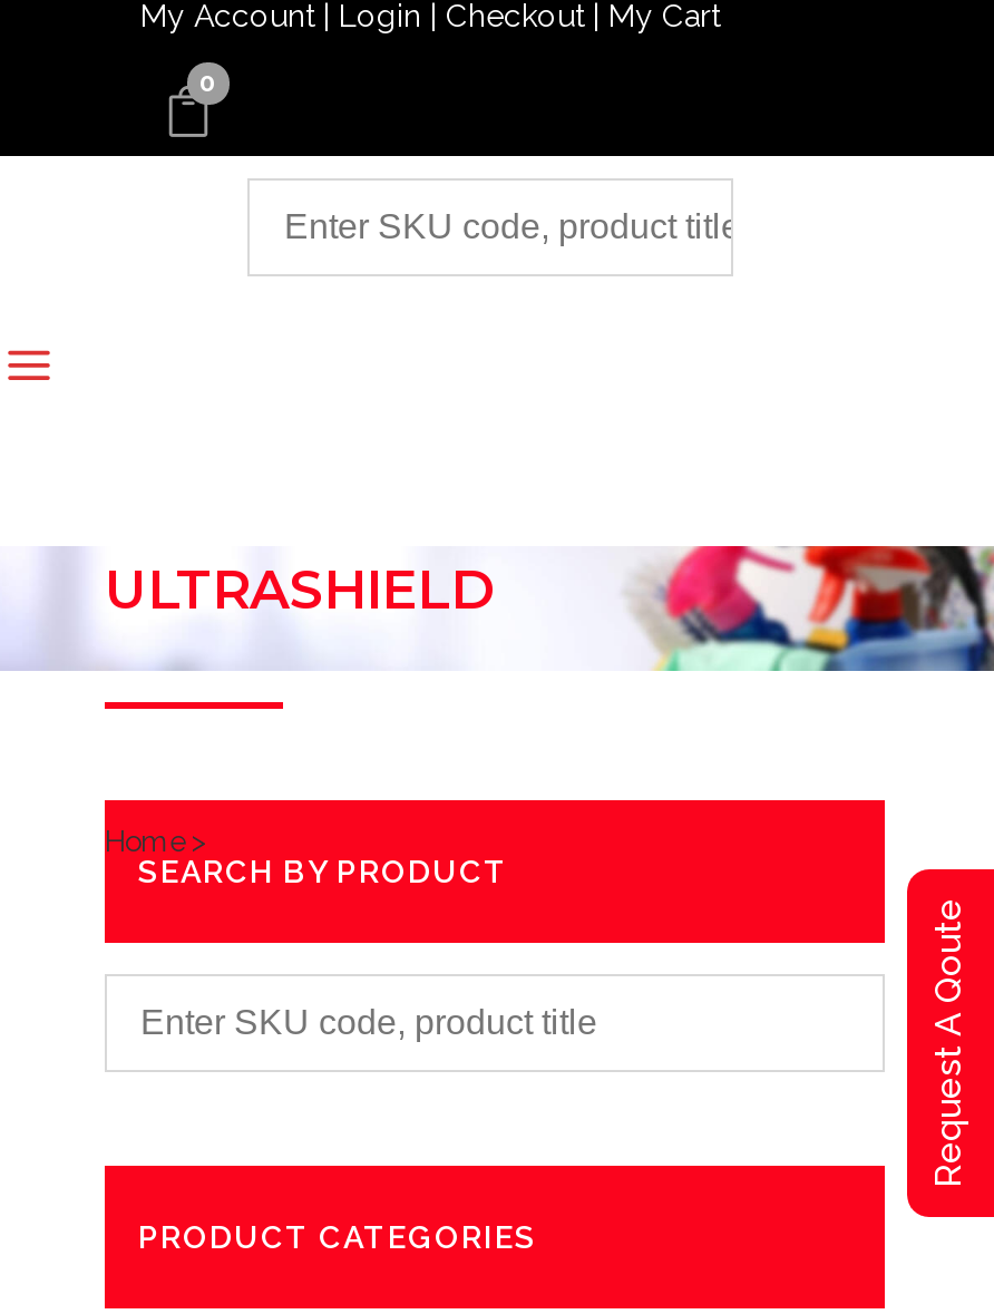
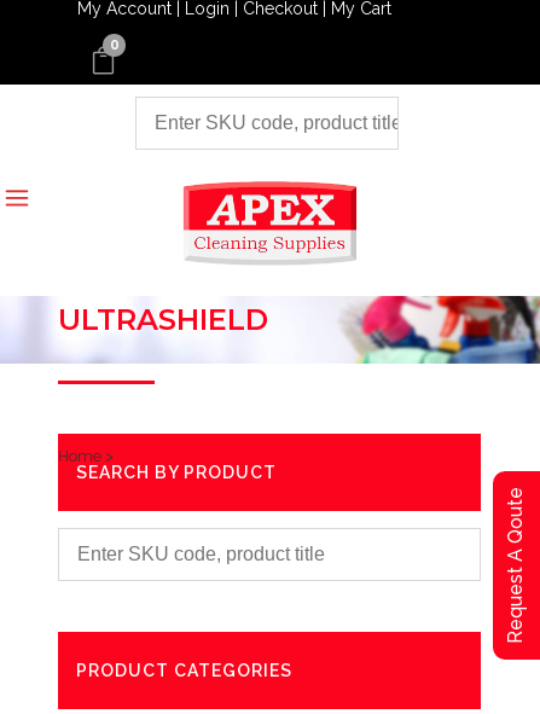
none -> [182,180,358,265] [image]

